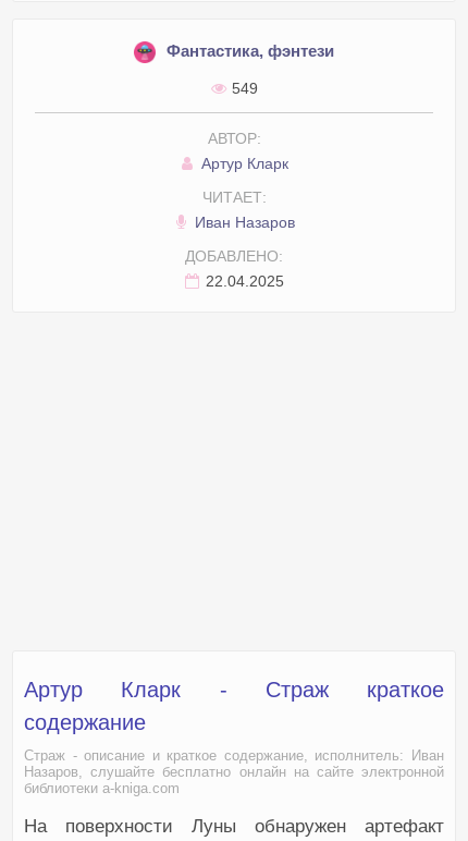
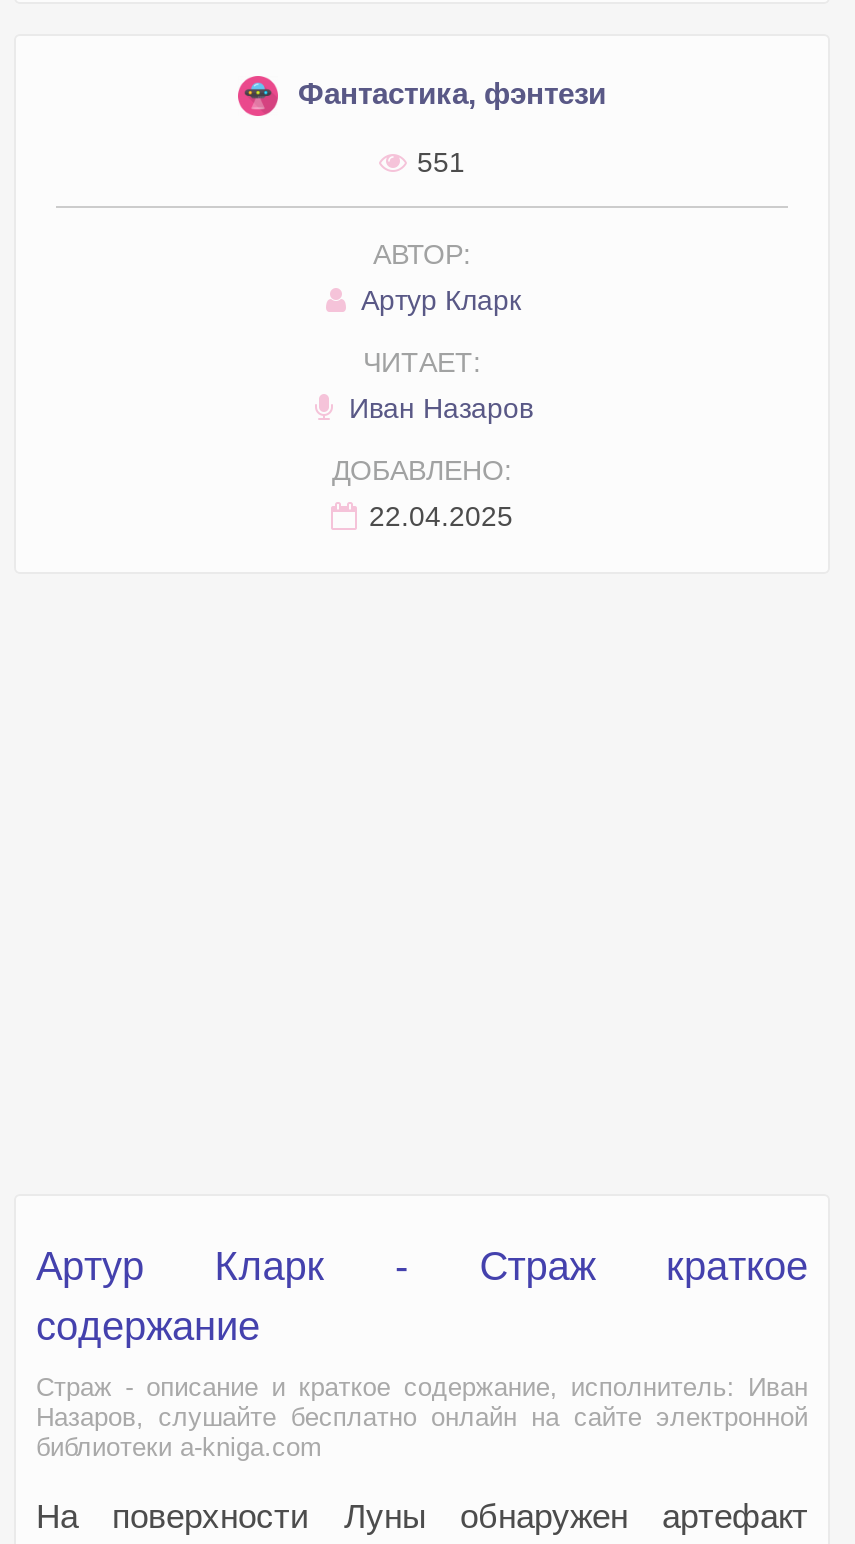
[227,80,257,97] 549 -> [409,146,465,178] 551

